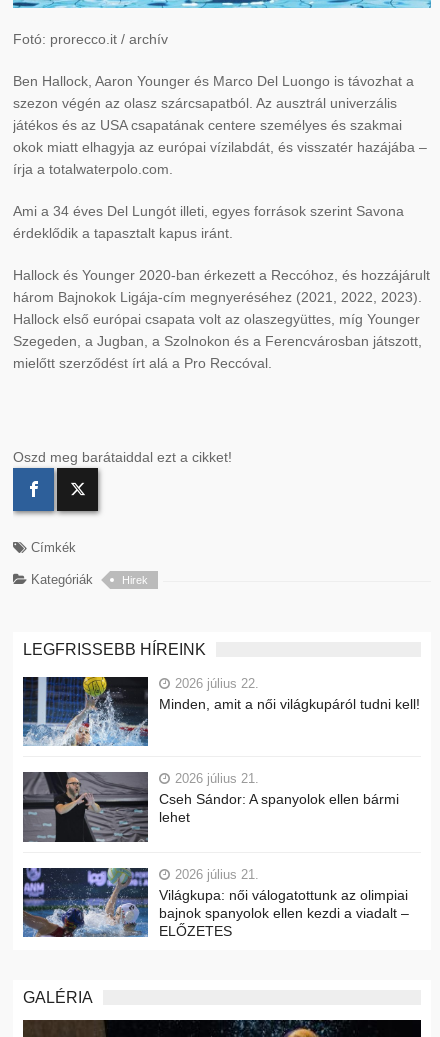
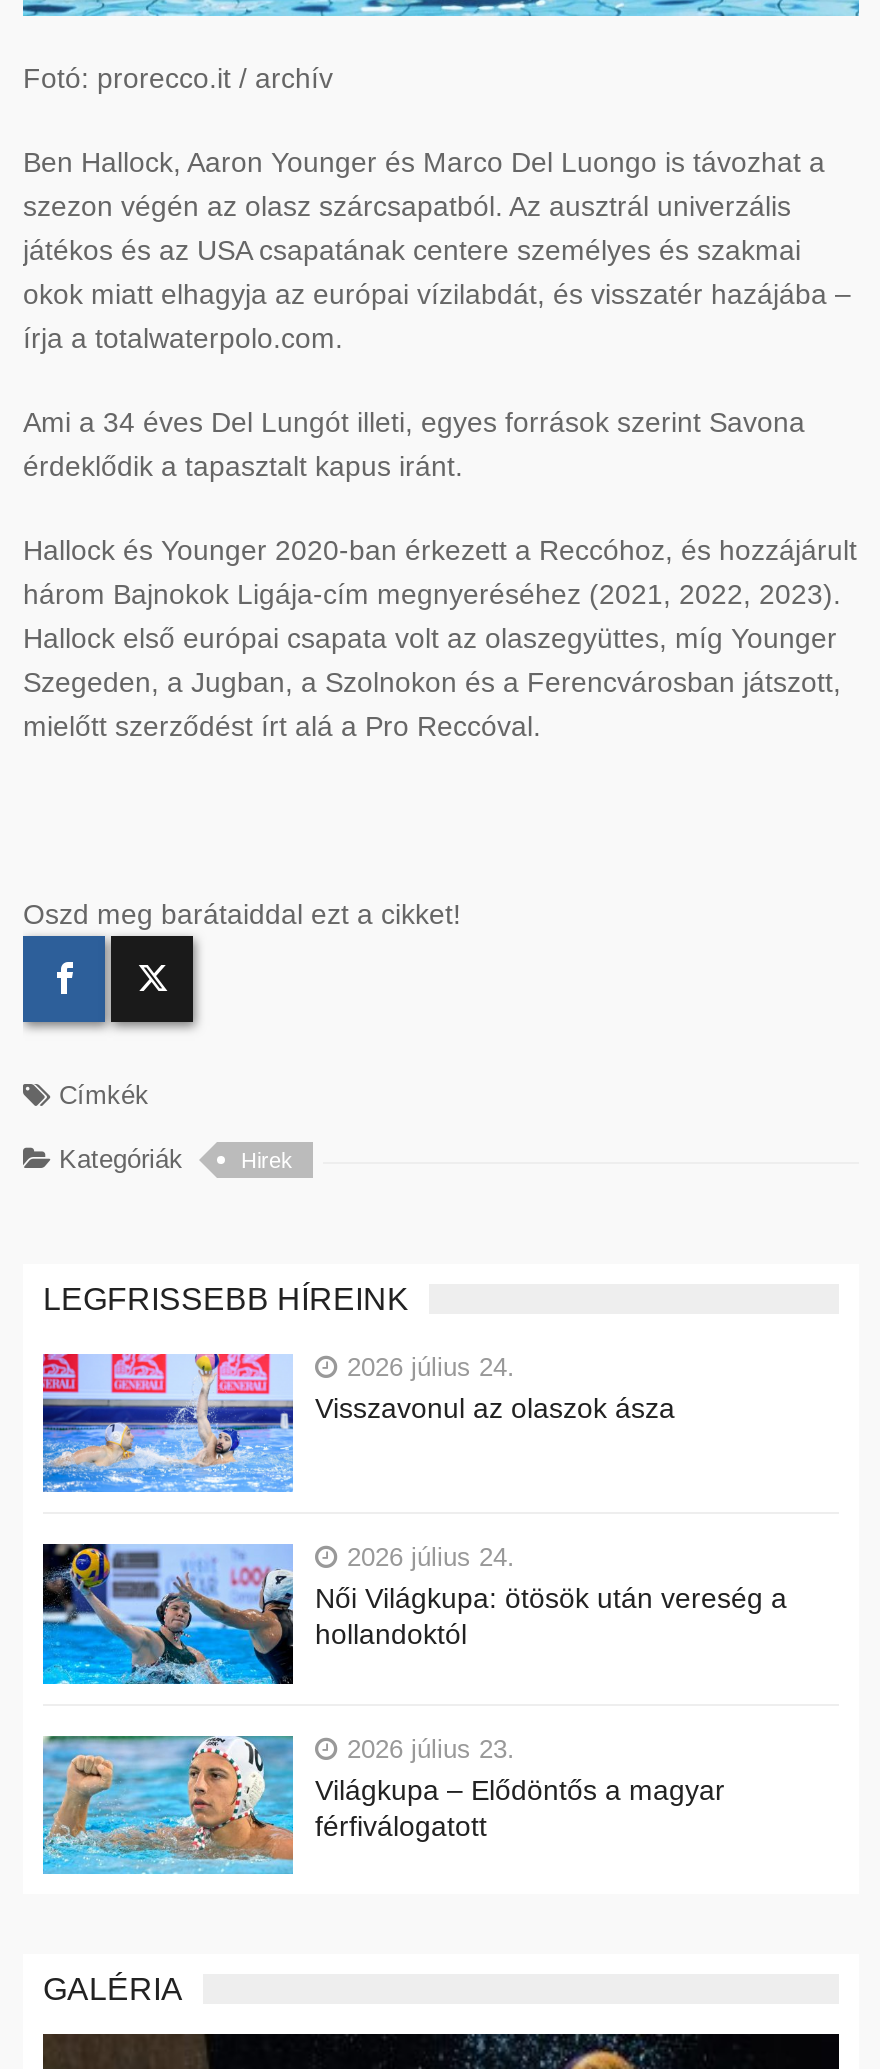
[22,676,420,747] [image] | 2026 július 22. | Minden, amit a női világkupáról tudni kell! -> [41,1351,675,1492] [image] | 2026 július 24. | Visszavonul az olaszok ásza
[22,771,399,843] [image] | 2026 július 21. | Cseh Sándor: A spanyolok ellen bármi | lehet -> [41,1542,787,1686] [image] | 2026 július 24. | Női Világkupa: ötösök után vereség a | hollandoktól
[22,866,409,938] [image] | 2026 július 21. | Világkupa: női válogatottunk az olimpiai | bajnok spanyolok ellen kezdi a viadalt – | ELŐZETES -> [41,1733,725,1874] [image] | 2026 július 23. | Világkupa – Elődöntős a magyar | férfiválogatott

